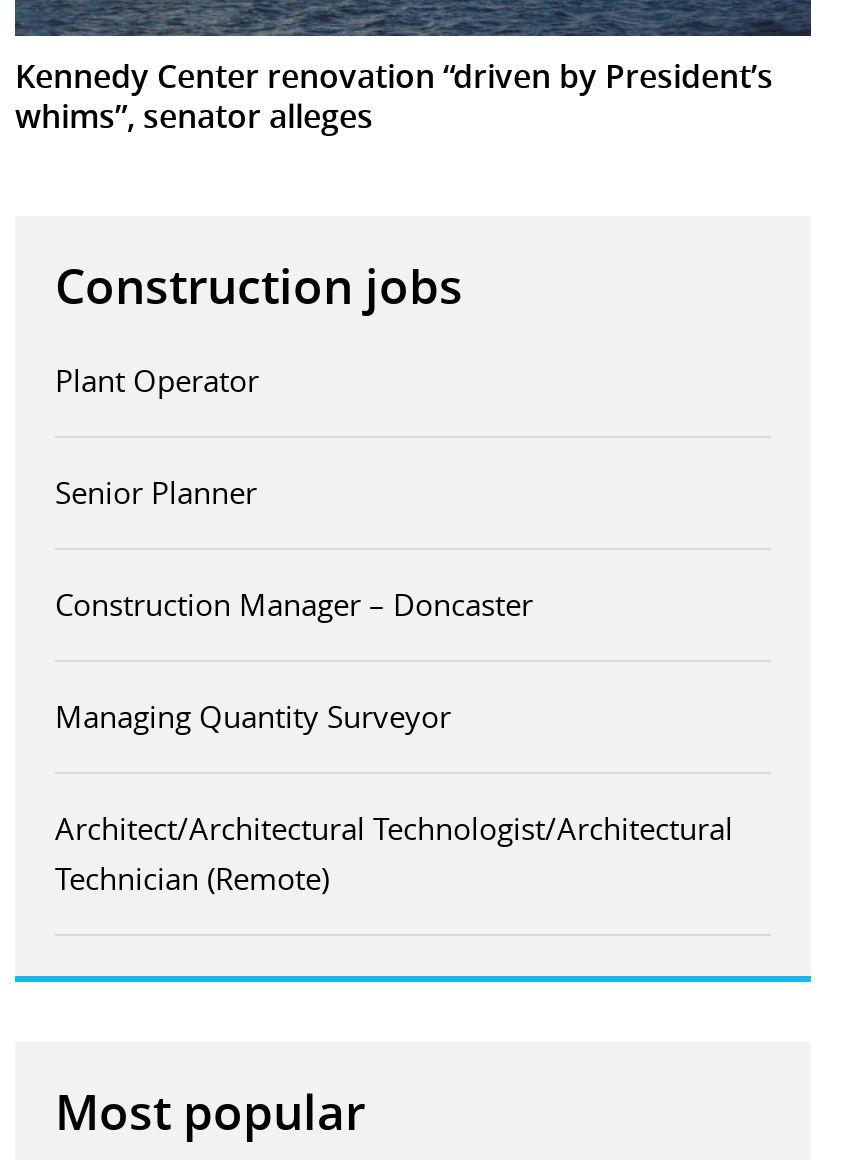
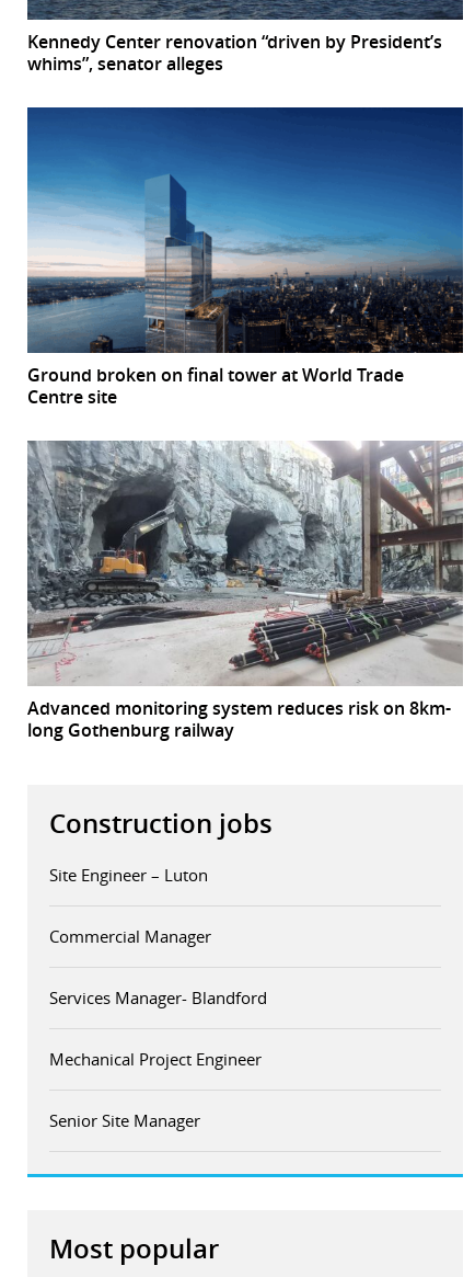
none -> [26,106,463,409] [image] | Ground broken on final tower at World Trade | Centre site
none -> [27,440,463,743] [image] | Advanced monitoring system reduces risk on 8km- | long Gothenburg railway
moved [55,254,463,318] -> [49,806,273,841]: Construction jobs
[55,360,259,400] Plant Operator -> [49,864,208,886] Site Engineer – Luton
[55,472,257,512] Senior Planner -> [49,926,211,948] Commercial Manager
[55,584,533,624] Construction Manager – Doncaster -> [49,987,267,1009] Services Manager- Blandford
[55,696,451,736] Managing Quantity Surveyor -> [49,1048,262,1070] Mechanical Project Engineer
[55,808,733,898] Architect/Architectural Technologist/Architectural | Technician (Remote) -> [49,1110,200,1132] Senior Site Manager

